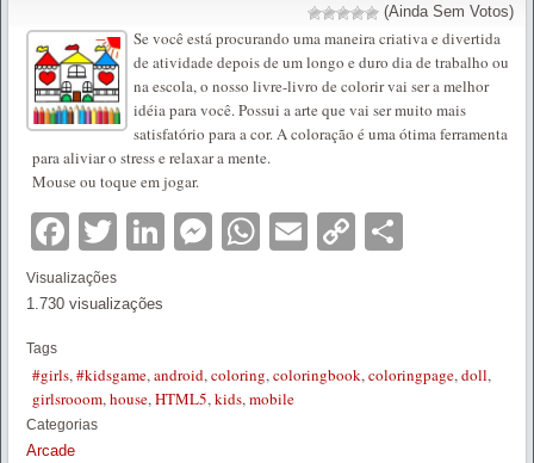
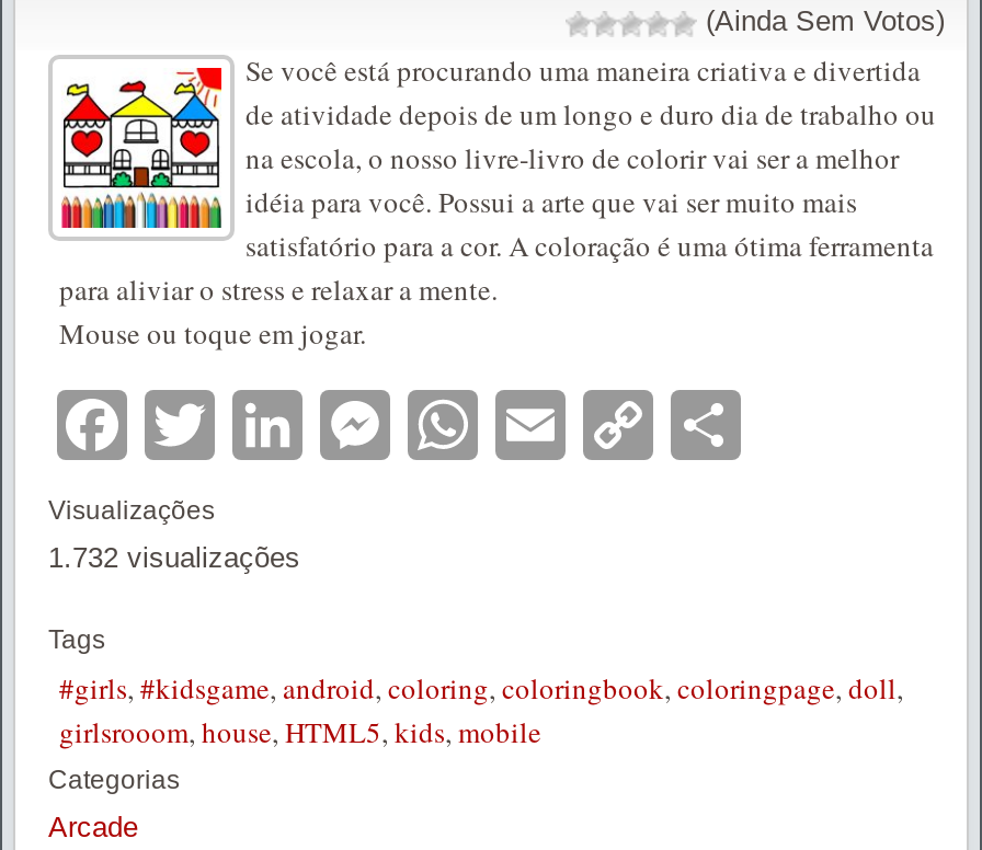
[26,295,163,313] 1.730 visualizações -> [48,542,300,575] 1.732 visualizações

